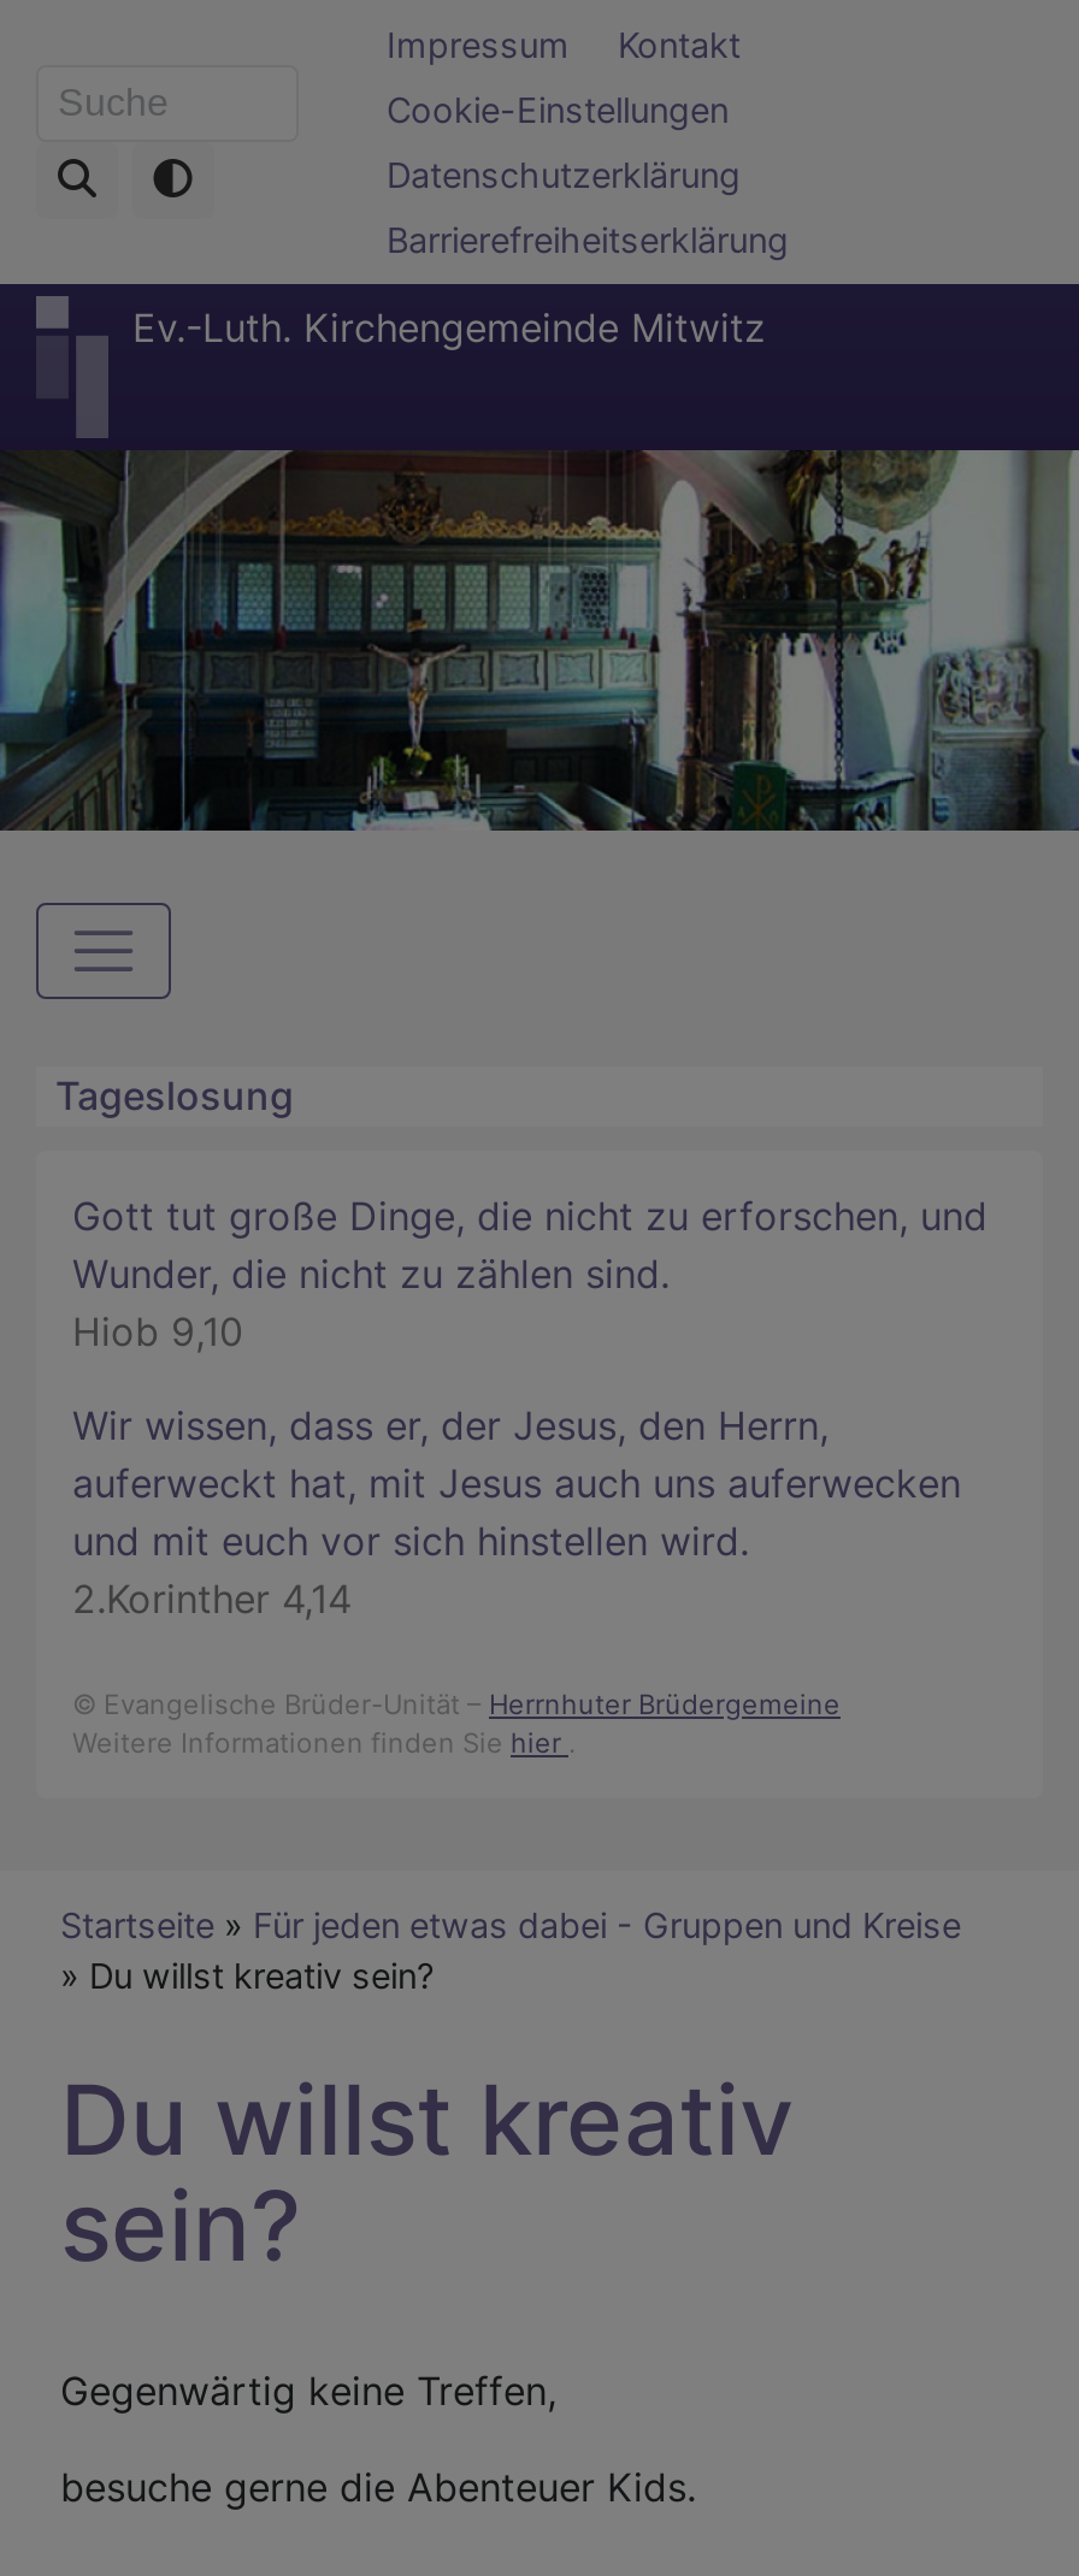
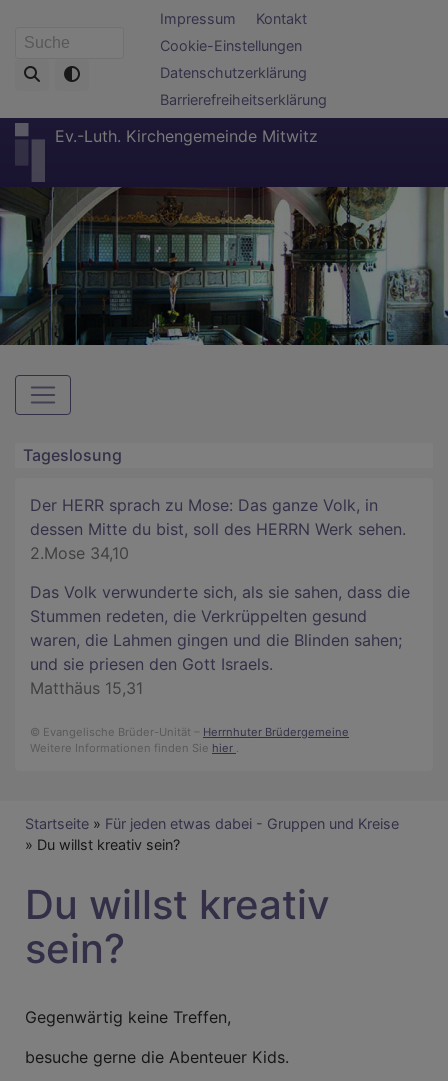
[72,1192,987,1356] Gott tut große Dinge, die nicht zu erforschen, und | Wunder, die nicht zu zählen sind. | Hiob 9,10 -> [30,495,406,563] Der HERR sprach zu Mose: Das ganze Volk, in | dessen Mitte du bist, soll des HERRN Werk sehen. | 2.Mose 34,10
[72,1402,961,1623] Wir wissen, dass er, der Jesus, den Herrn, | auferweckt hat, mit Jesus auch uns auferwecken | und mit euch vor sich hinstellen wird. | 2.Korinther 4,14 -> [30,582,410,698] Das Volk verwunderte sich, als sie sahen, dass die | Stummen redeten, die Verkrüppelten gesund | waren, die Lahmen gingen und die Blinden sahen; | und sie priesen den Gott Israels. | Matthäus 15,31

